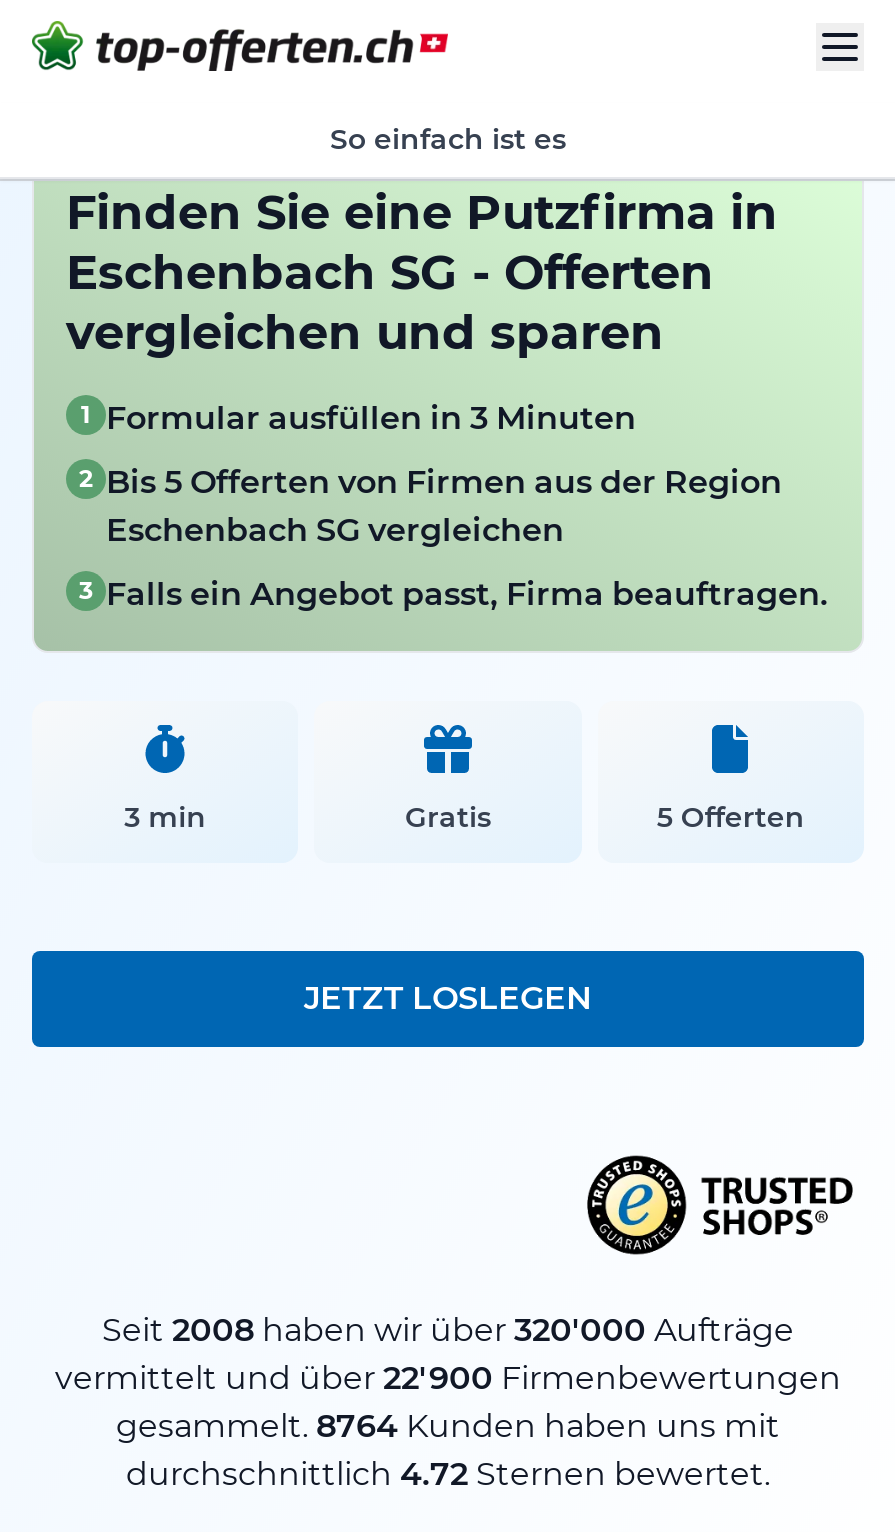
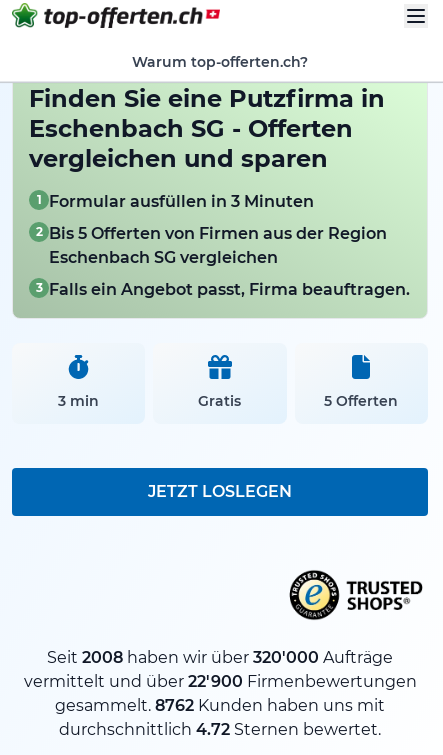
[330,122,566,158] So einfach ist es -> [132,53,308,71] Warum top-offerten.ch?
[116,1407,780,1445] gesammelt. 8764 Kunden haben uns mit -> [55,696,385,715] gesammelt. 8762 Kunden haben uns mit

